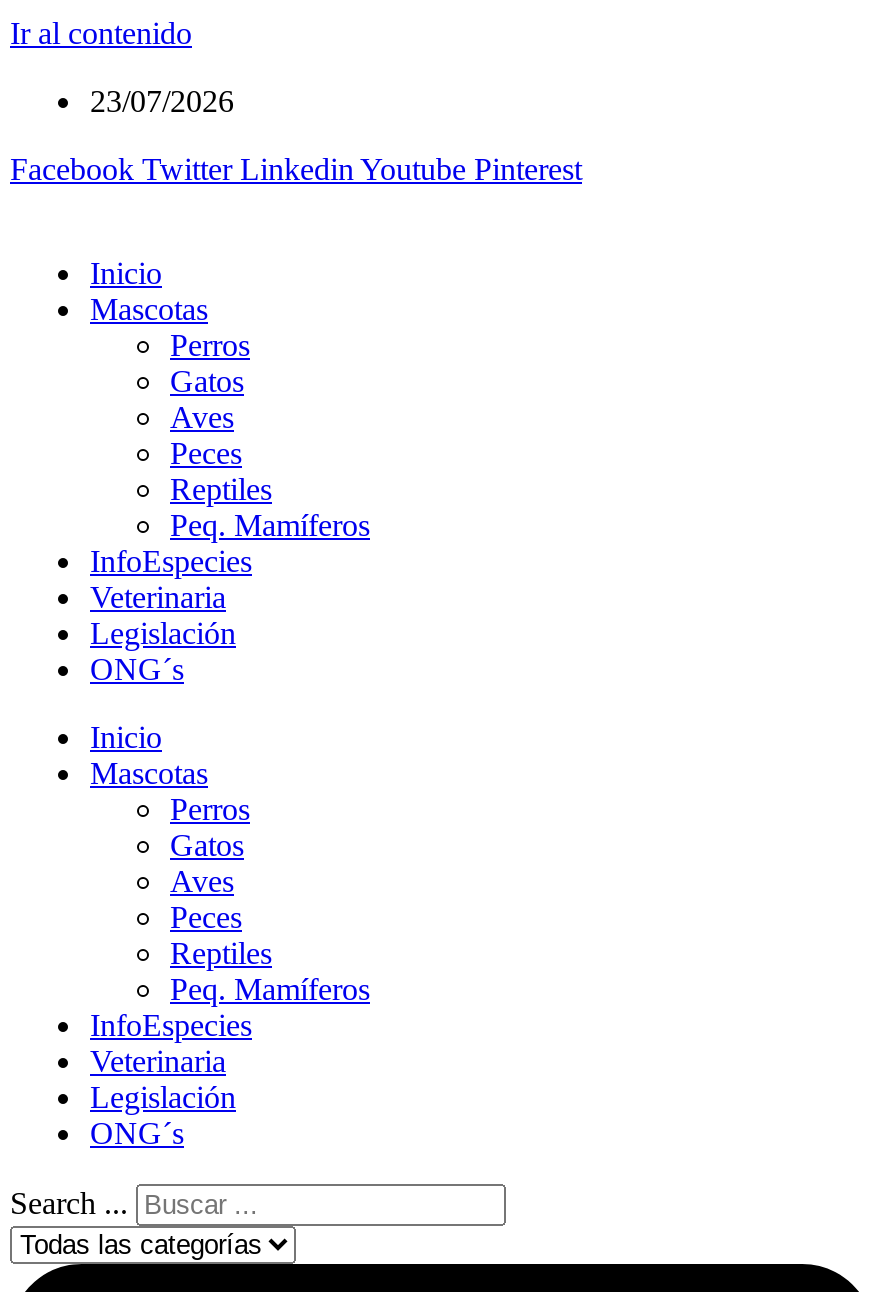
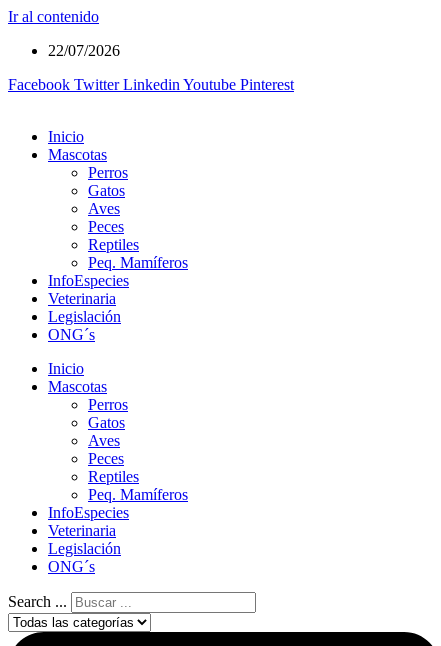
[90,84,234,118] 23/07/2026 -> [48,42,120,59] 22/07/2026

